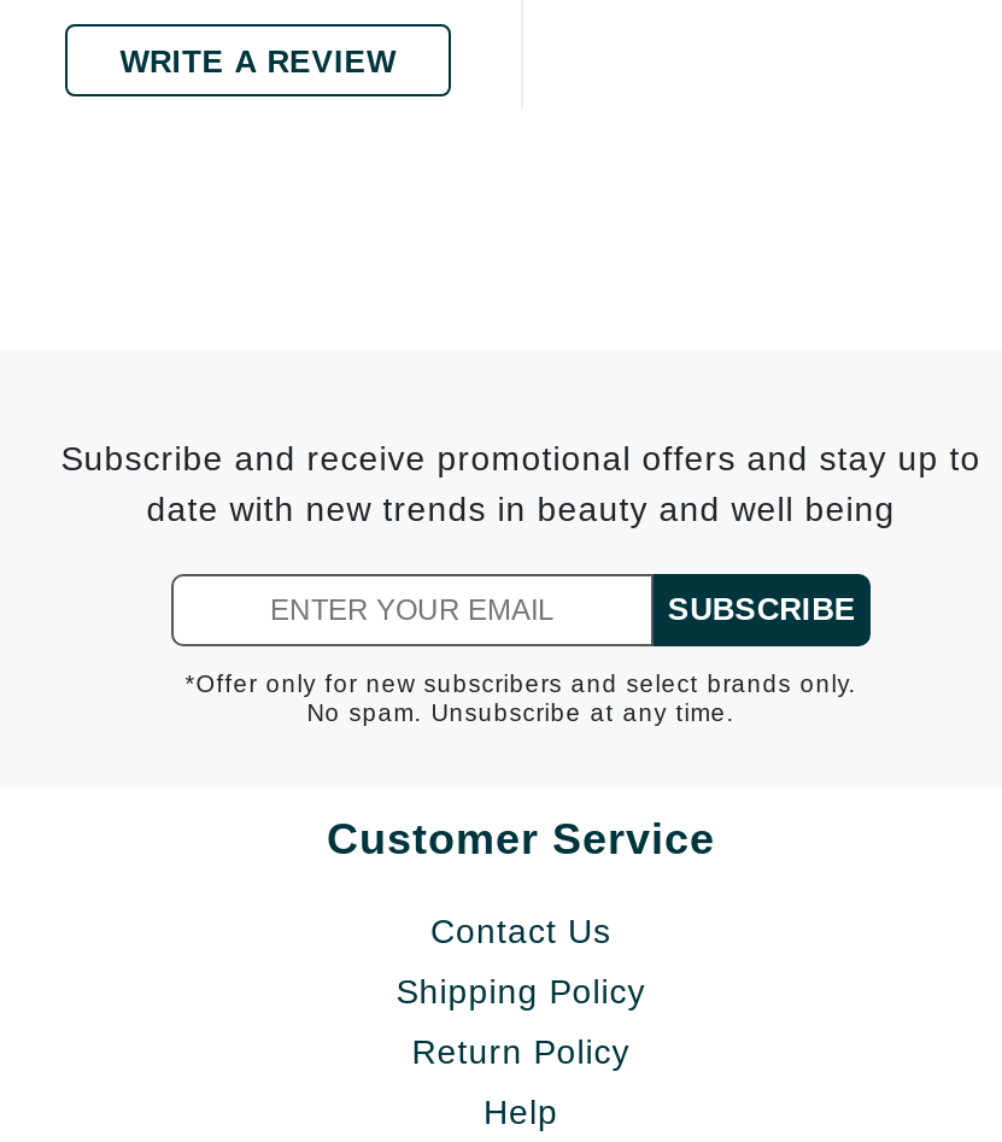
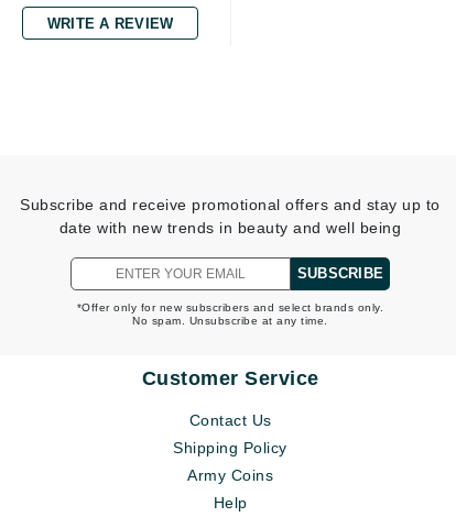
[412,1033,630,1072] Return Policy -> [187,467,273,484] Army Coins

